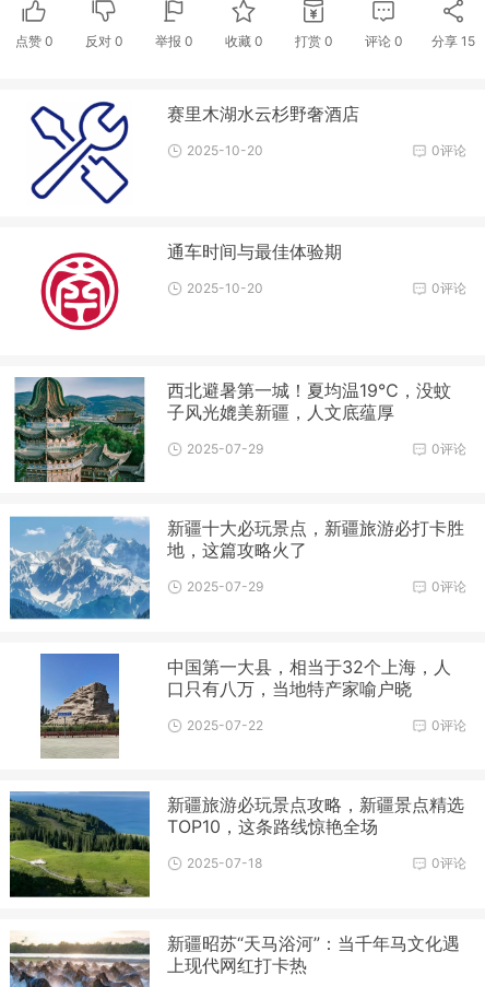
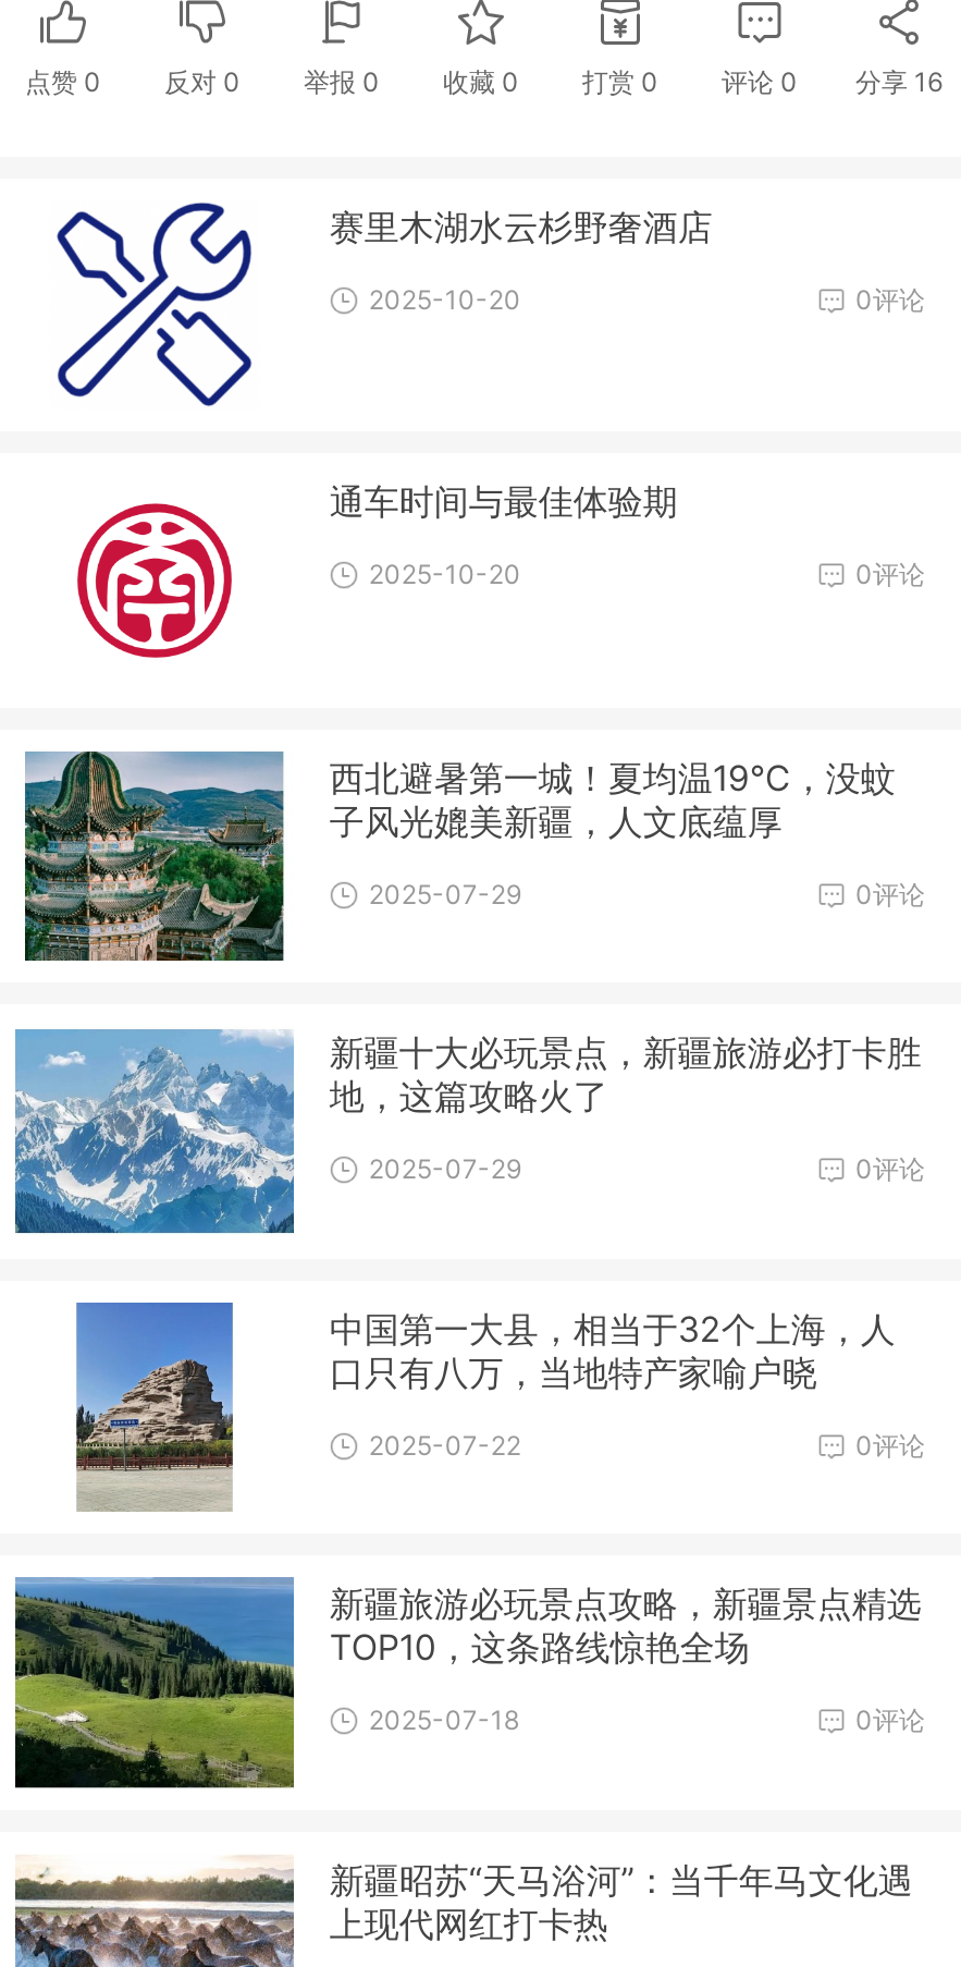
[15,33,475,49] 点赞0 反对0 举报 0 收藏 0 打赏0 评论0 分享15 -> [25,65,942,98] 点赞0 反对0 举报 0 收藏 0 打赏0 评论0 分享16

